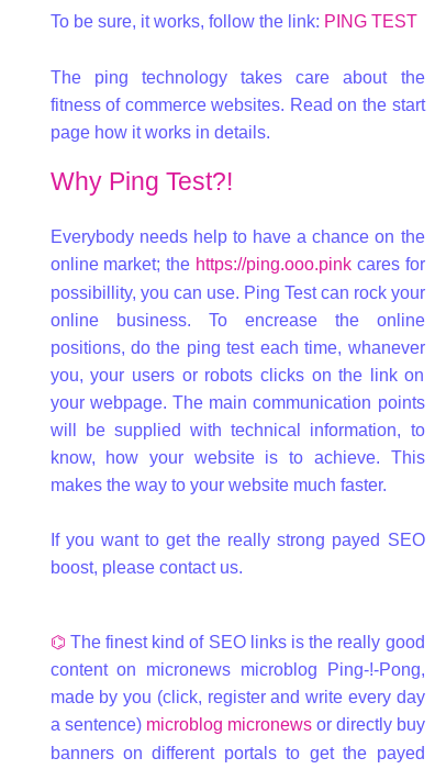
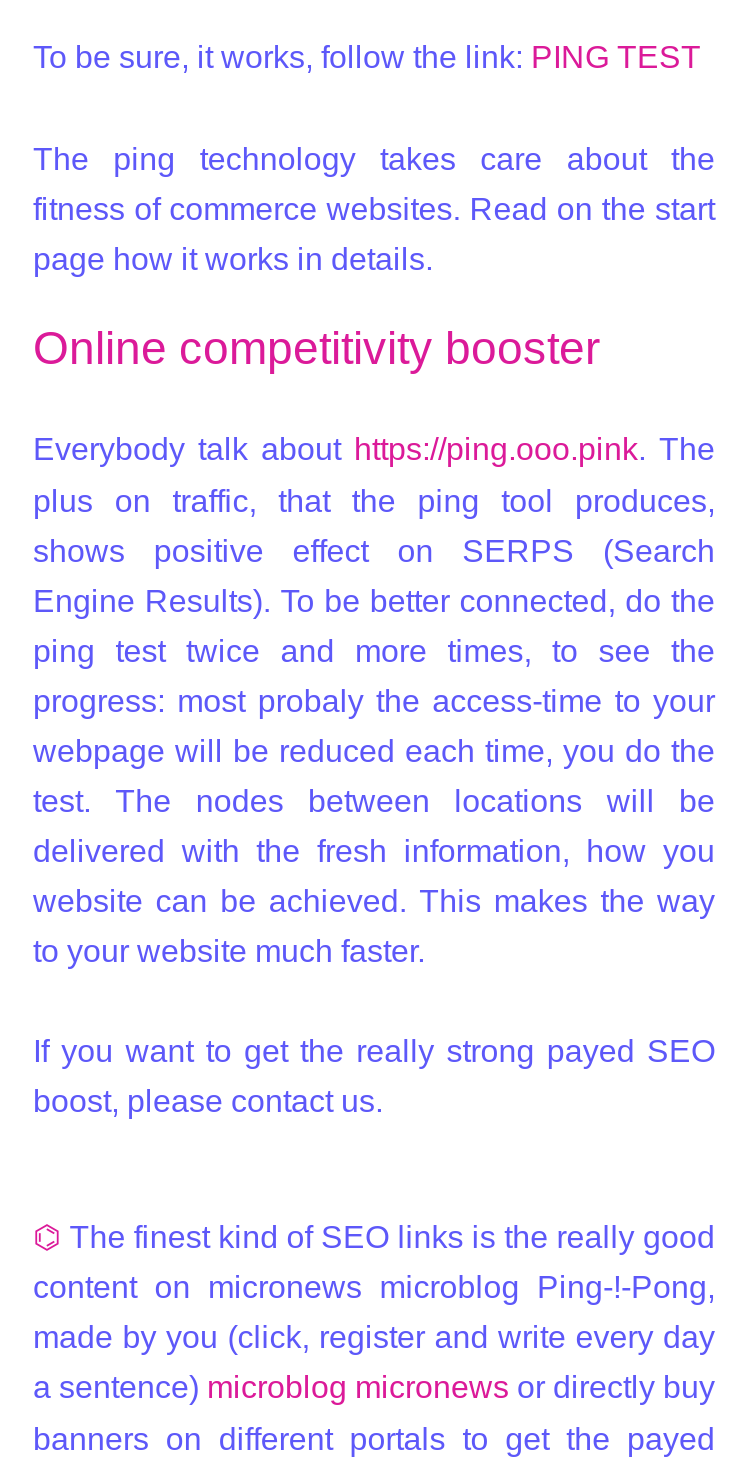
[50,167,425,494] Why Ping Test?! | Everybody needs help to have a chance on the | online market; the https://ping.ooo.pink cares for | possibillity, you can use. Ping Test can rock your | online business. To encrease the online | positions, do the ping test each time, whanever | you, your users or robots clicks on the link on | your webpage. The main communication points | will be supplied with technical information, to | know, how your website is to achieve. This | makes the way to your website much faster. -> [33,322,715,968] Online competitivity booster | Everybody talk about https://ping.ooo.pink. The | plus on traffic, that the ping tool produces, | shows positive effect on SERPS (Search | Engine Results). To be better connected, do the | ping test twice and more times, to see the | progress: most probaly the access-time to your | webpage will be reduced each time, you do the | test. The nodes between locations will be | delivered with the fresh information, how you | website can be achieved. This makes the way | to your website much faster.

